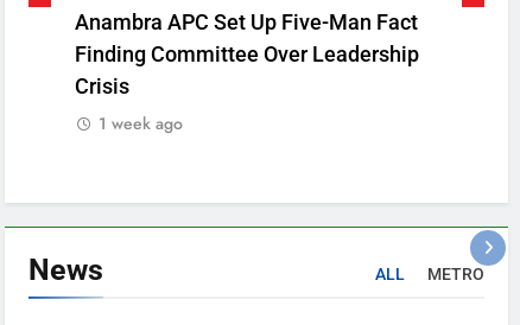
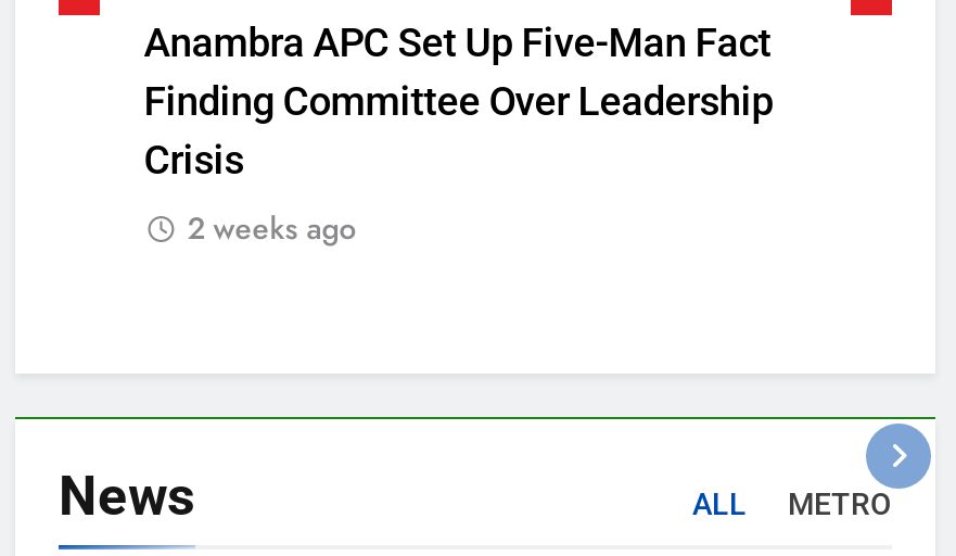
[99,112,183,136] 1 week ago -> [187,207,356,251] 2 weeks ago

